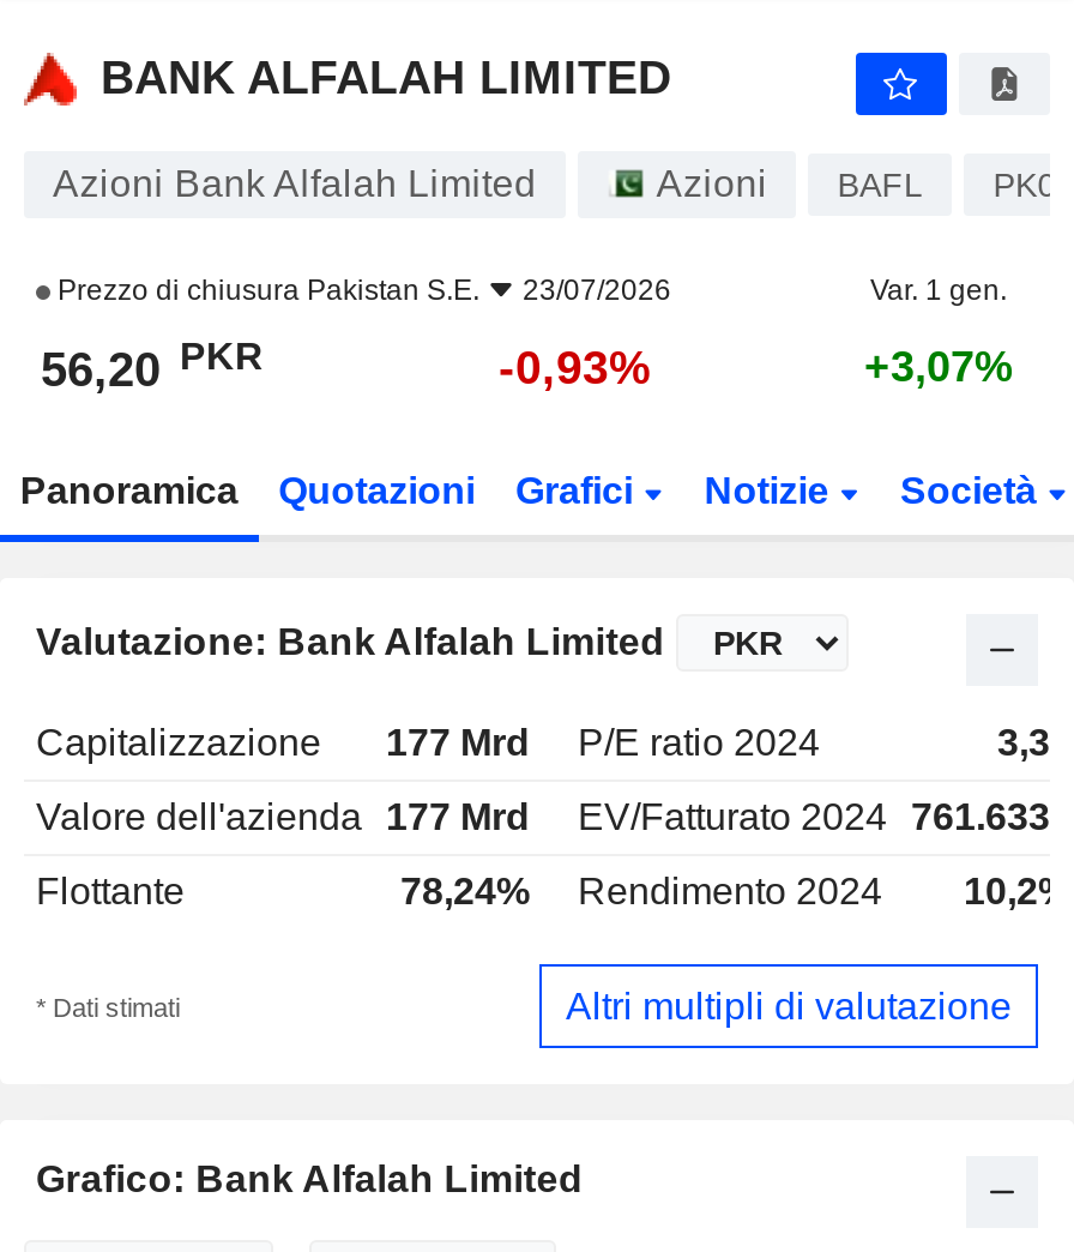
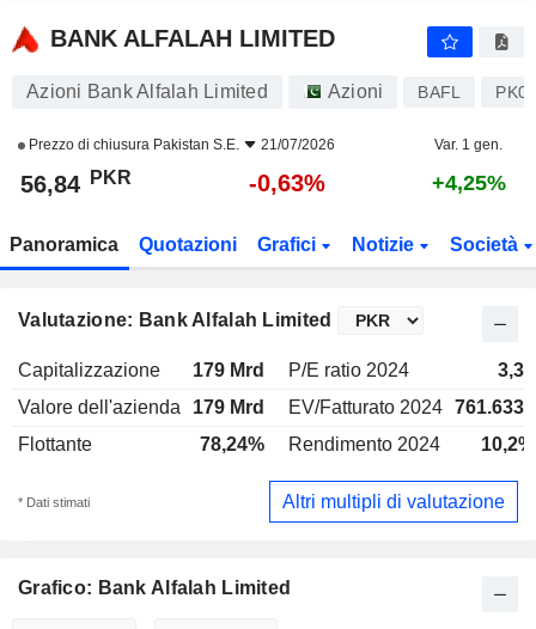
[50,273,671,307] Prezzo di chiusura Pakistan S.E. 23/07/2026 -> [25,136,335,153] Prezzo di chiusura Pakistan S.E. 21/07/2026
[41,335,264,396] 56,20 PKR -> [20,167,132,197] 56,84 PKR
[499,341,652,393] -0,93% -> [249,170,325,196] -0,63%
[864,343,1013,391] +3,07% -> [431,171,505,195] +4,25%
[36,722,820,763] Capitalizzazione 177 Mrd P/E ratio 2024 -> [18,360,409,380] Capitalizzazione 179 Mrd P/E ratio 2024
[36,796,530,837] Valore dell'azienda 177 Mrd -> [18,397,264,417] Valore dell'azienda 179 Mrd

